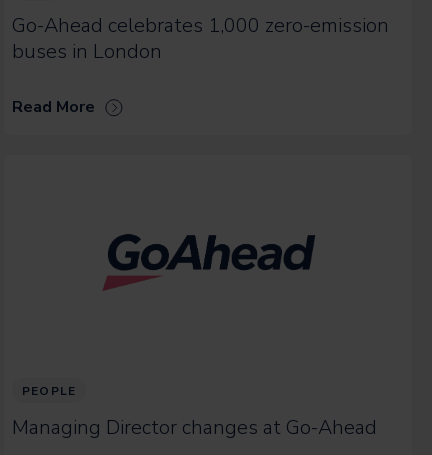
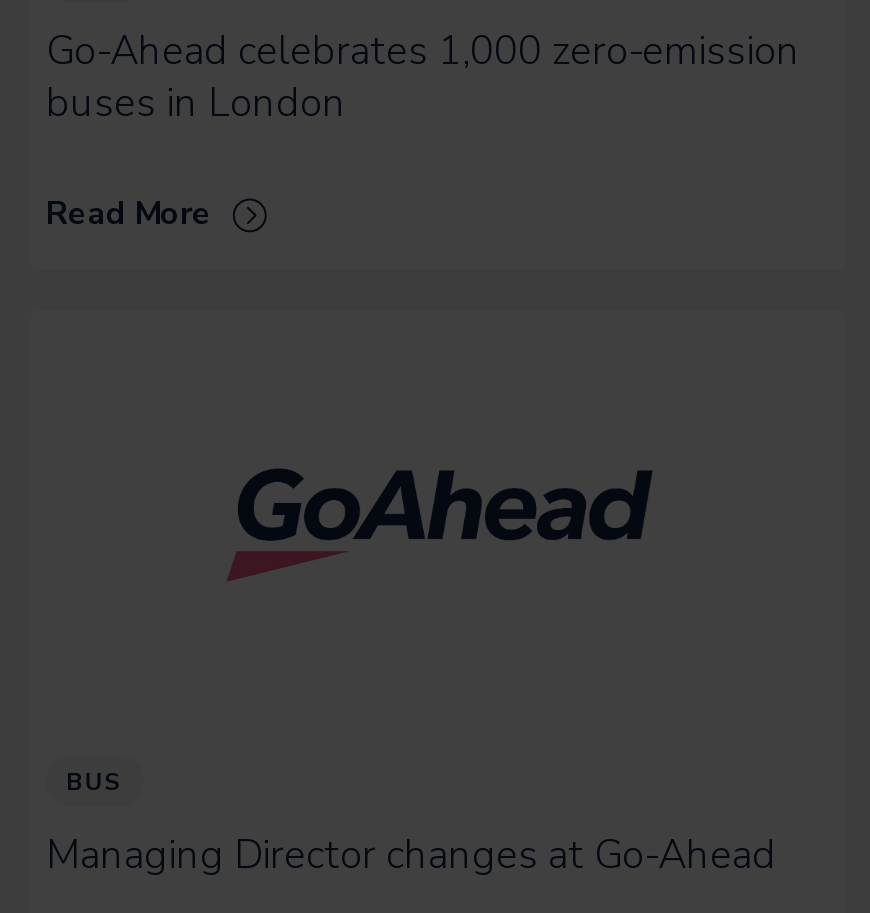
[22,382,76,398] PEOPLE -> [66,765,123,797] BUS

